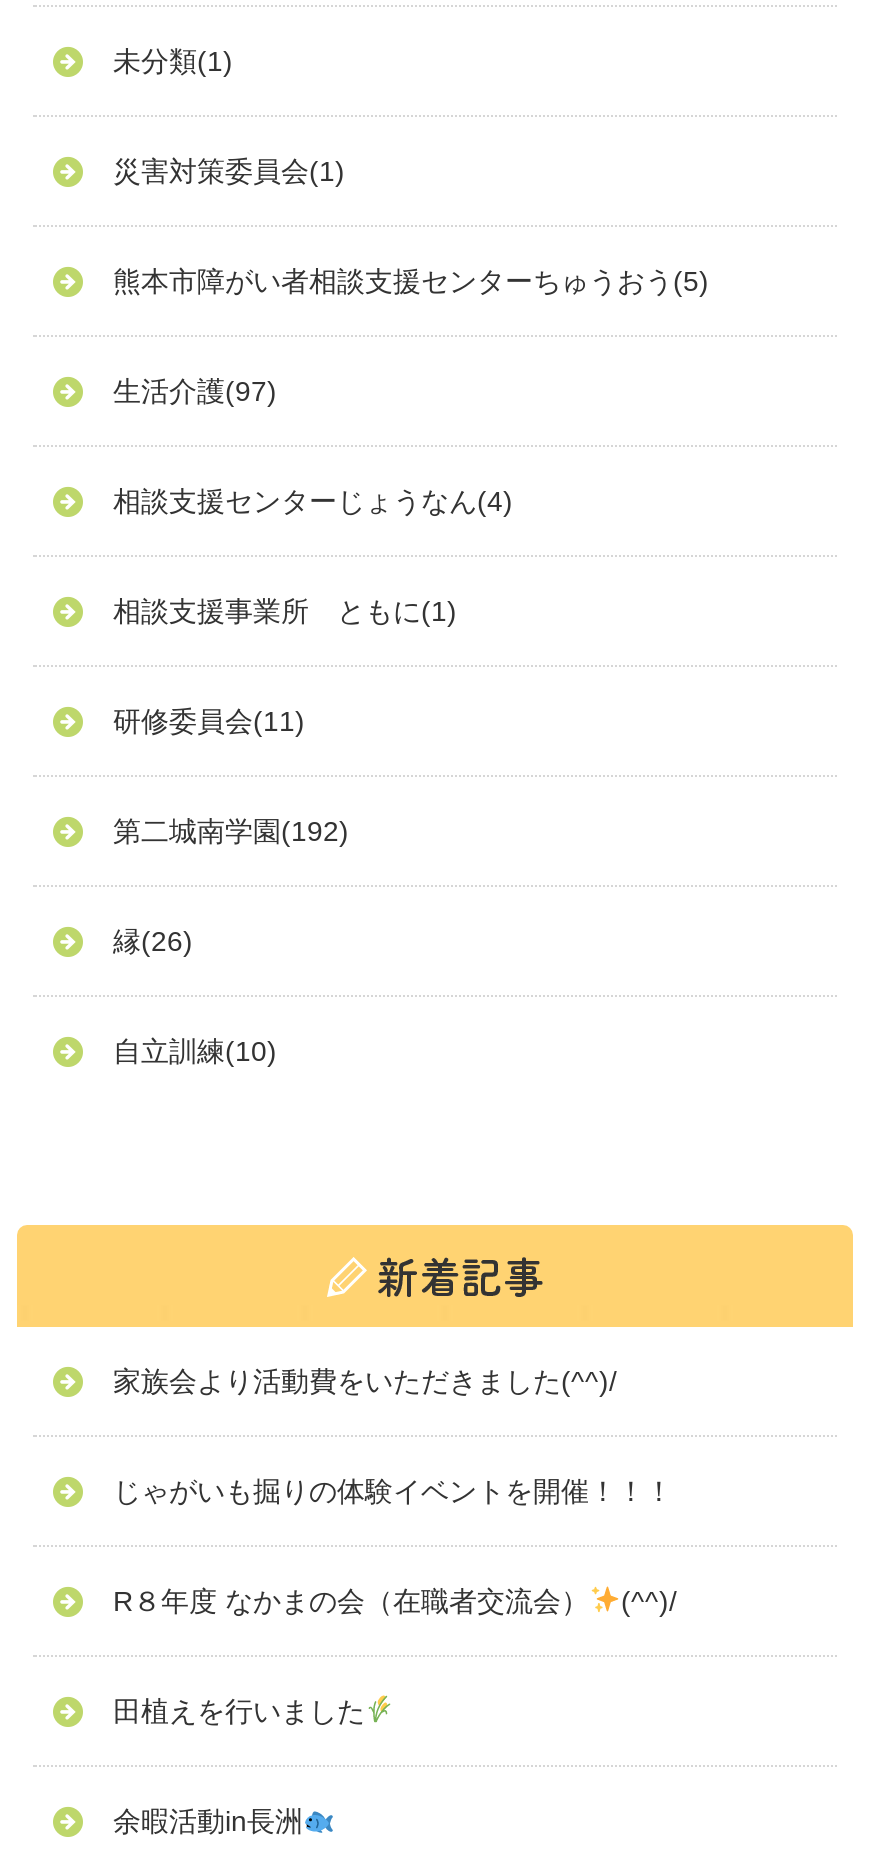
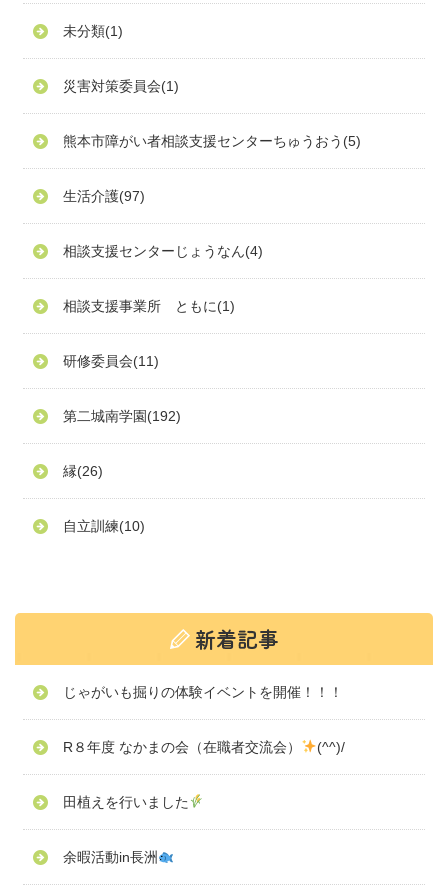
[113,1365,617,1397] 家族会より活動費をいただきました(^^)/ -> none

